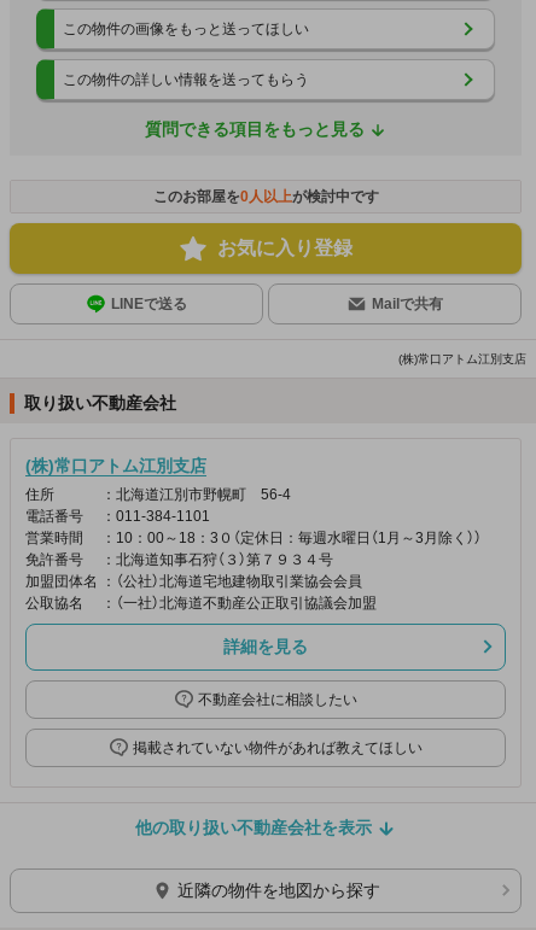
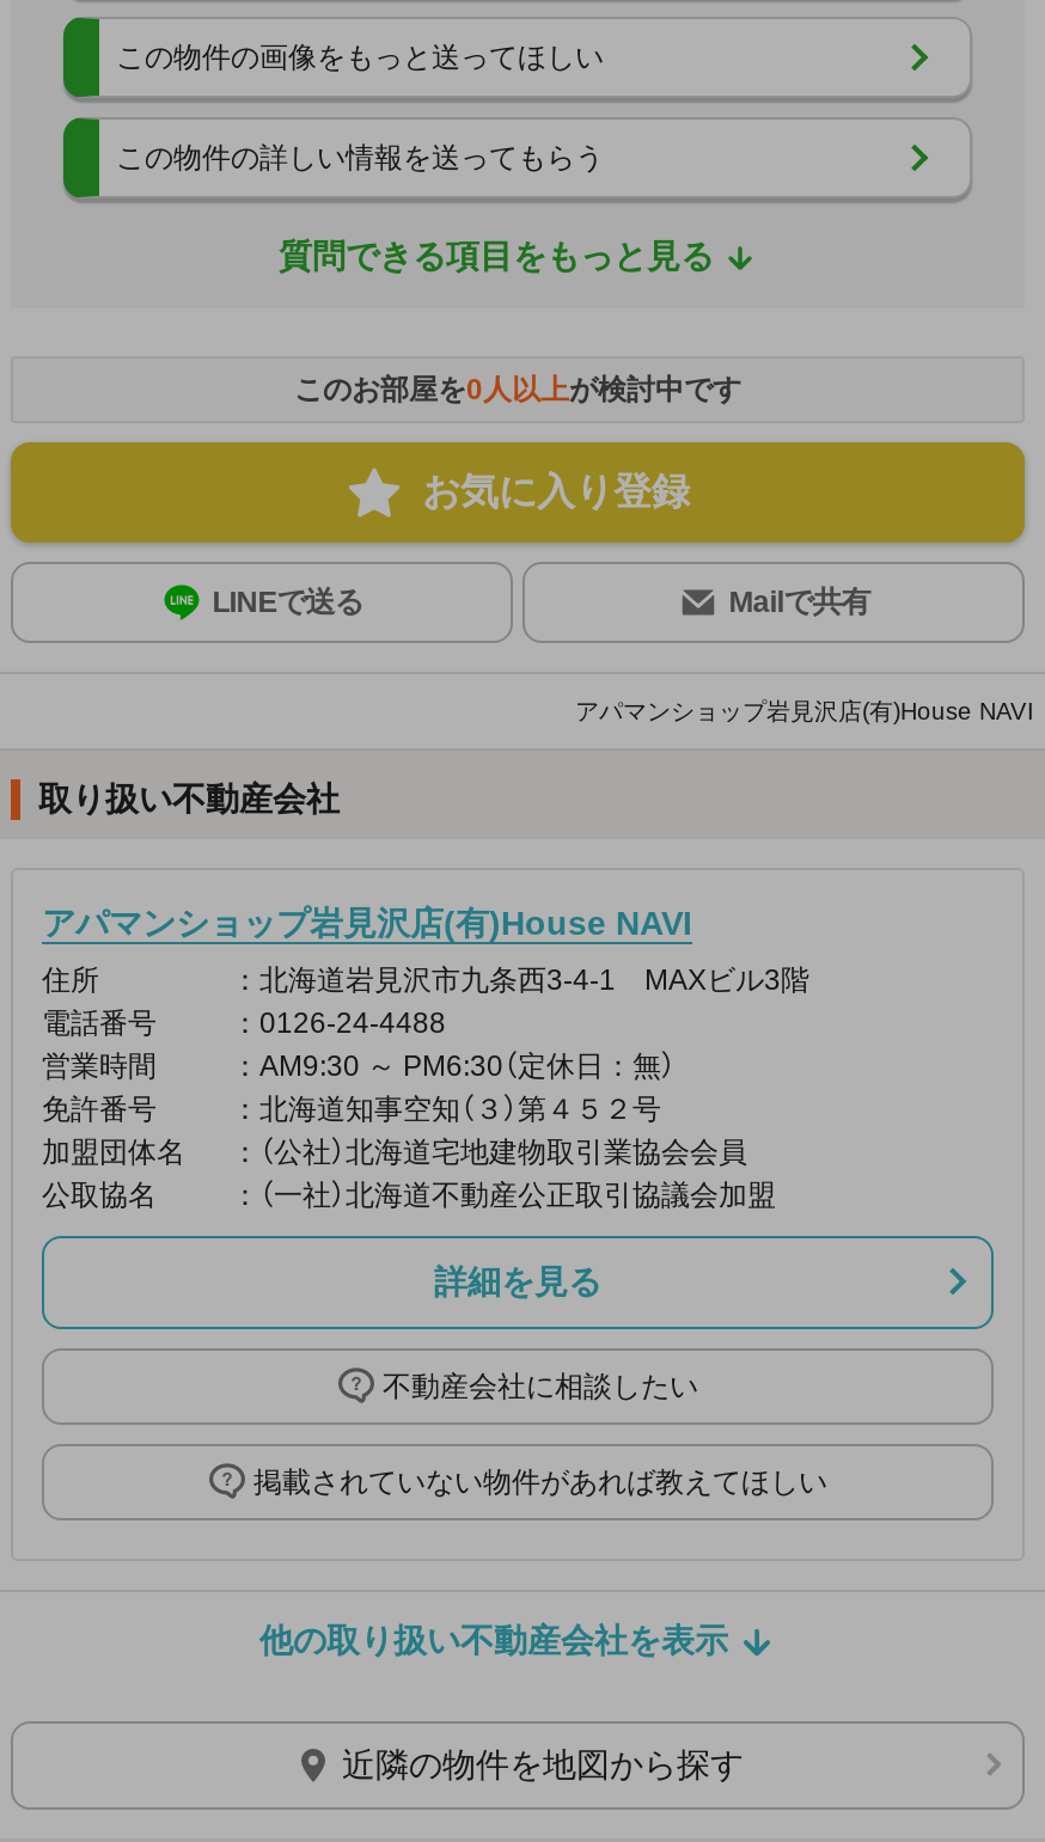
[398,352,526,365] (株)常口アトム江別支店 -> [575,698,1034,724] アパマンショップ岩見沢店(有)House NAVI
[25,456,206,475] (株)常口アトム江別支店 -> [42,903,692,941] アパマンショップ岩見沢店(有)House NAVI
[101,486,291,503] ：北海道江別市野幌町 56-4 -> [231,963,809,996] ：北海道岩見沢市九条西3-4-1 MAXビル3階
[101,508,210,524] ：011-384-1101 -> [231,1006,446,1039] ：0126-24-4488
[101,529,482,546] ：10：00～18：3０（定休日：毎週水曜日（1月～3月除く）） -> [231,1049,676,1082] ：AM9:30 ～ PM6:30（定休日：無）
[25,551,362,590] ：北海道知事石狩（３）第７９３４号 | 加盟団体名 ：（公社）北海道宅地建物取引業協会会員 -> [42,1092,747,1169] ：北海道知事空知（３）第４５２号 | 加盟団体名 | ：（公社）北海道宅地建物取引業協会会員

